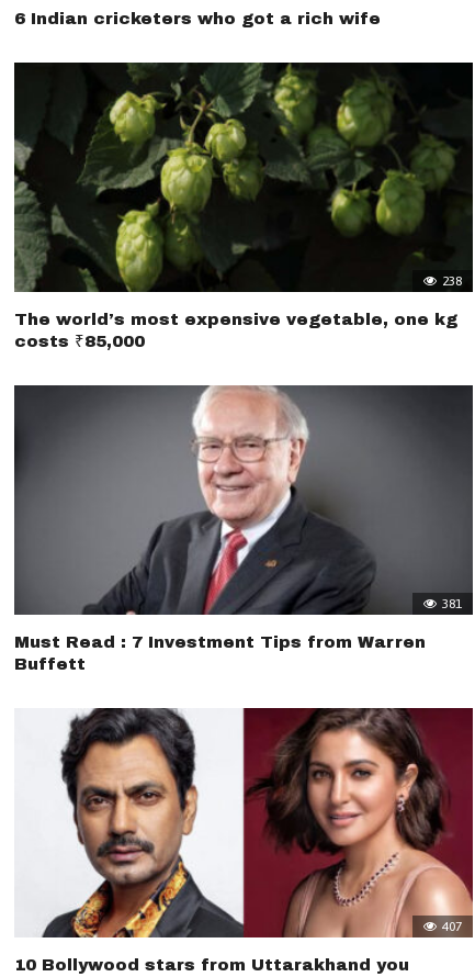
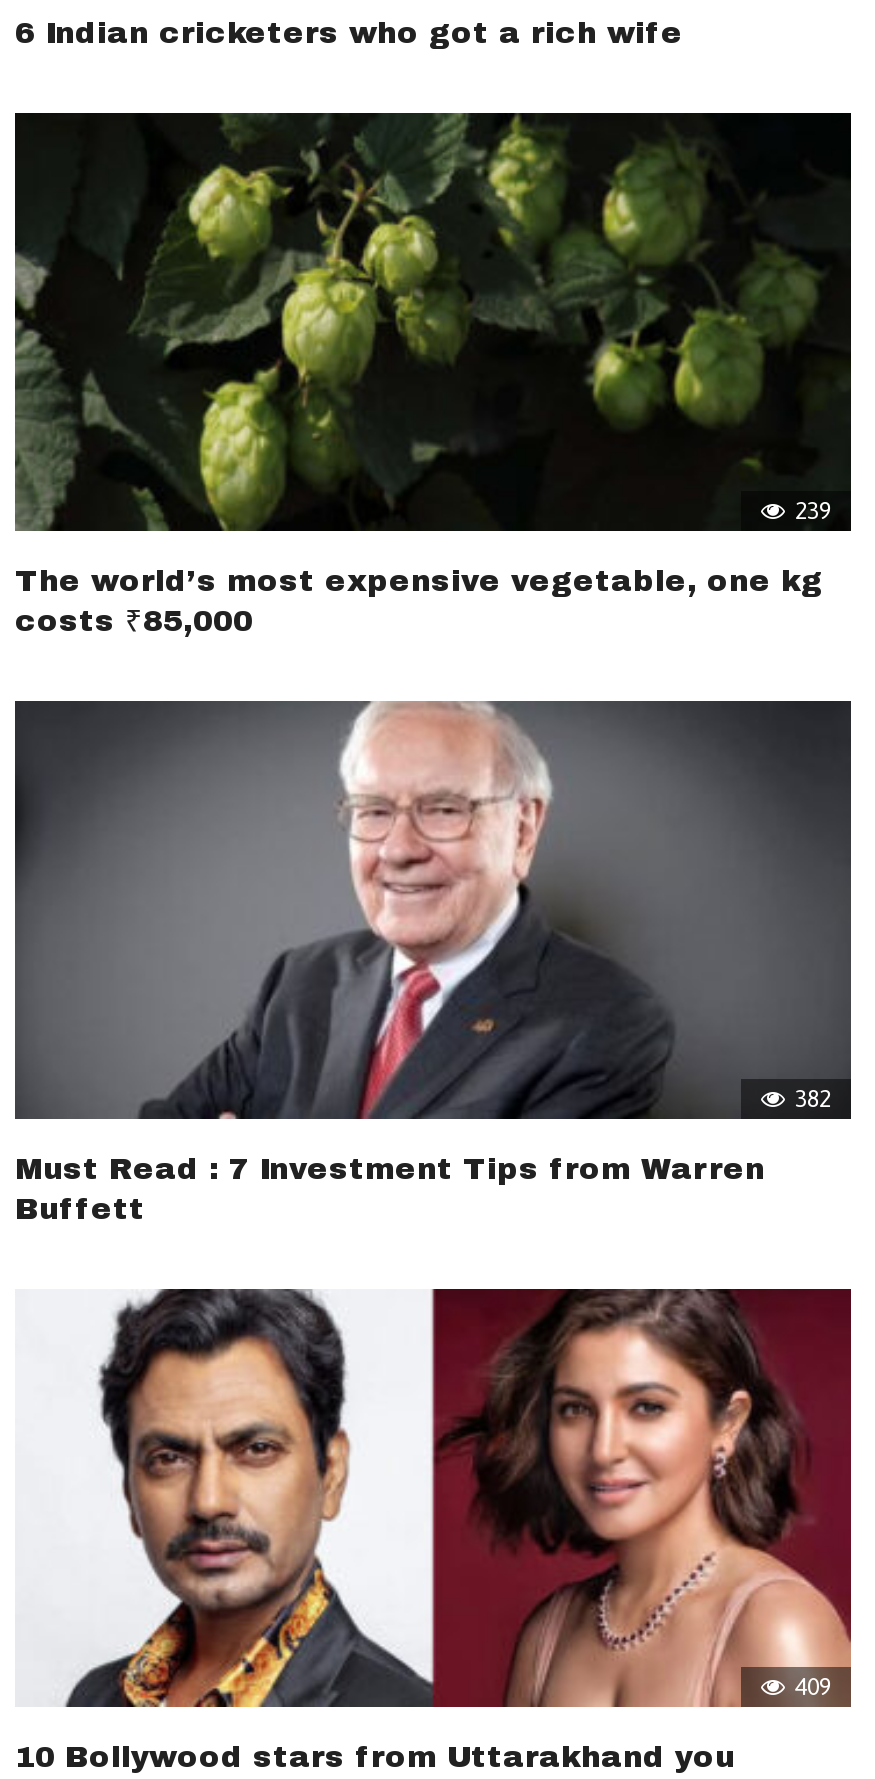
[442,274,462,289] 238 -> [795,497,831,525] 239
[442,596,462,612] 381 -> [795,1085,831,1113] 382
[442,919,462,934] 407 -> [795,1673,831,1701] 409

